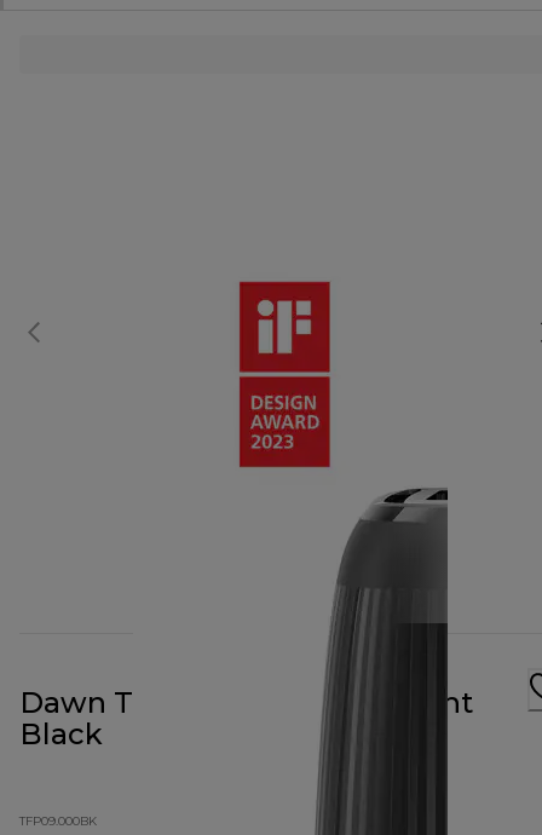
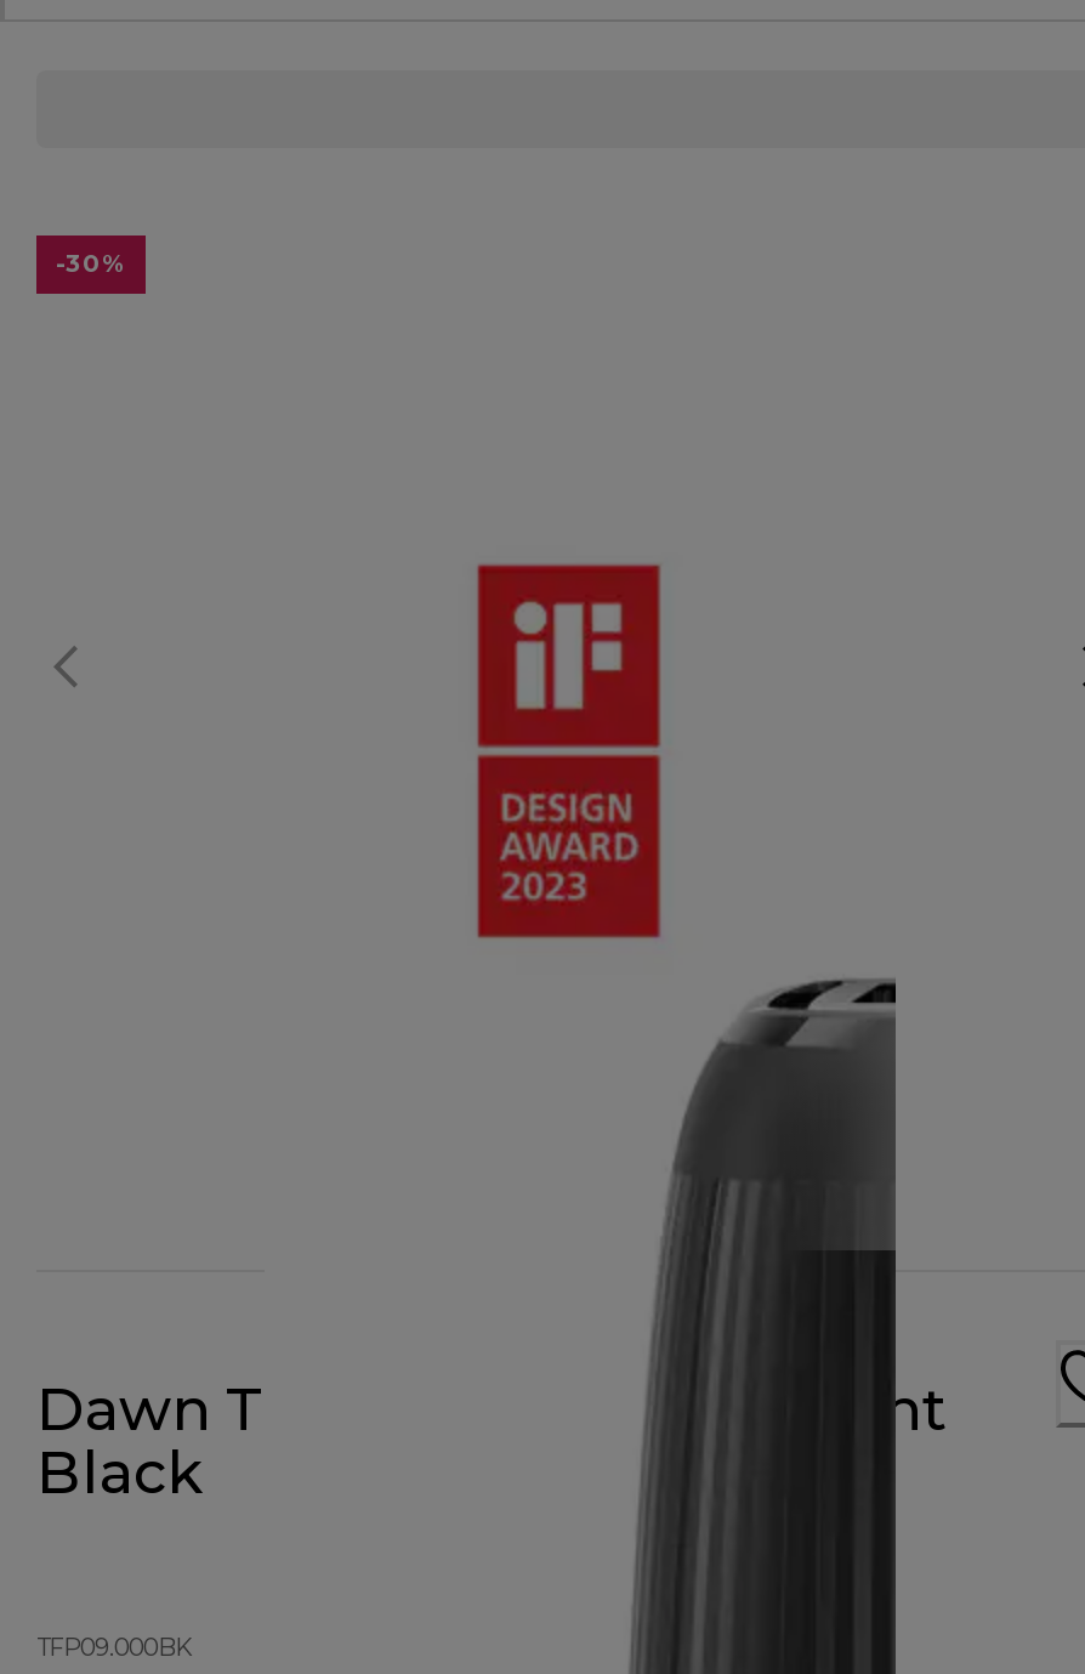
none -> [56,247,126,278] -30%

